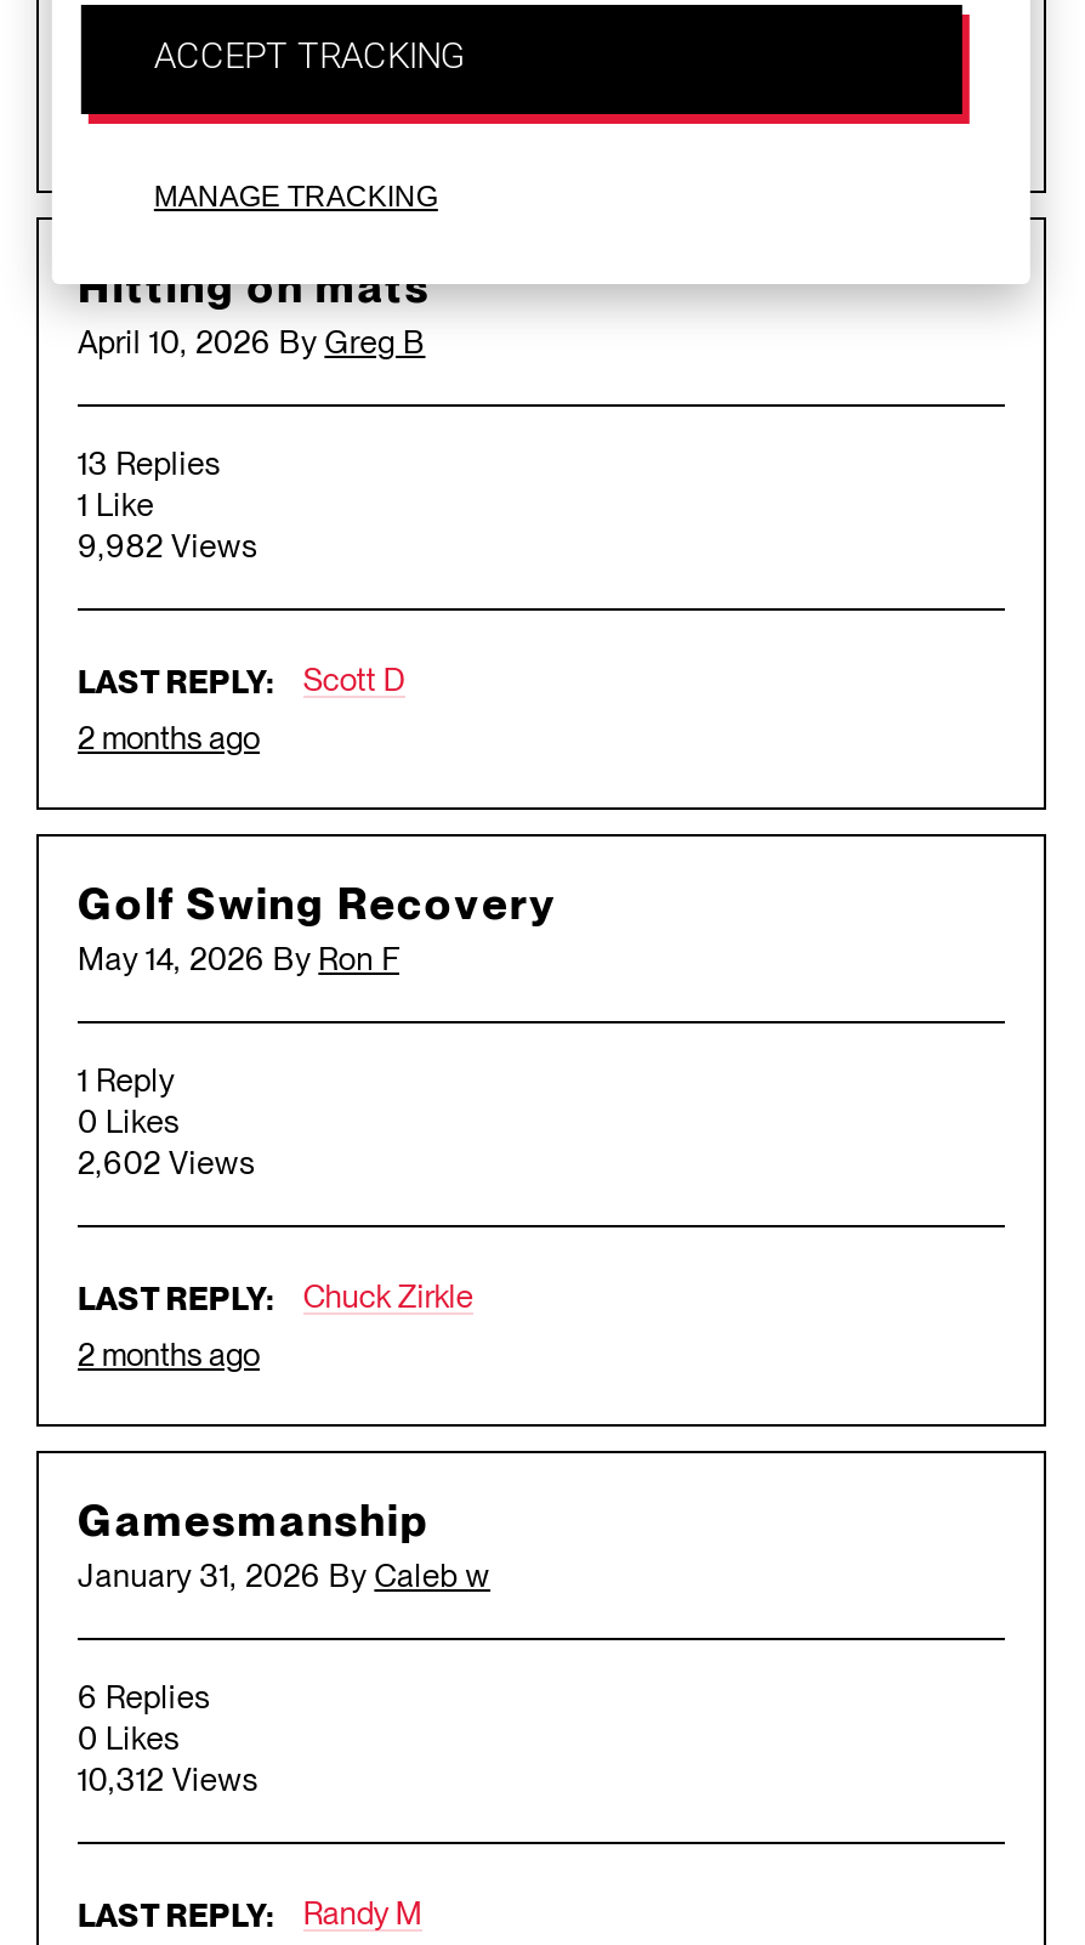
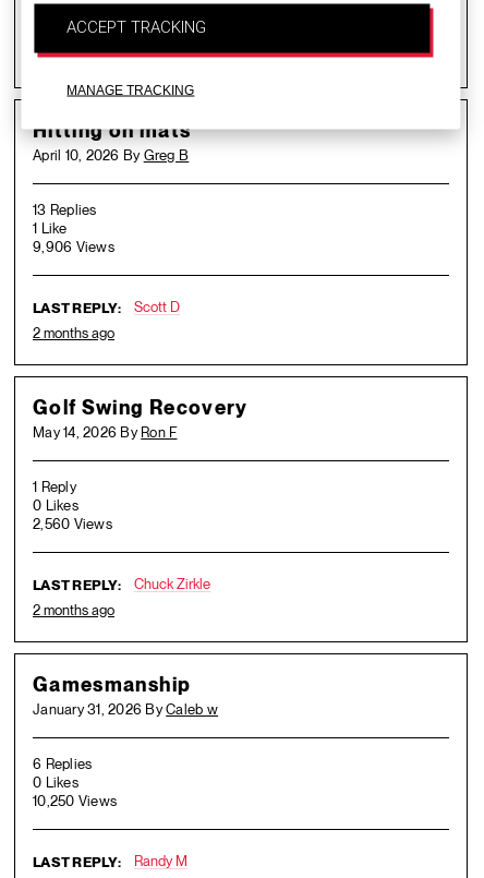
[78,536,257,563] 9,982 Views -> [33,243,114,255] 9,906 Views
[78,1153,255,1180] 2,602 Views -> [33,520,112,532] 2,560 Views
[78,1770,258,1797] 10,312 Views -> [33,797,117,809] 10,250 Views

